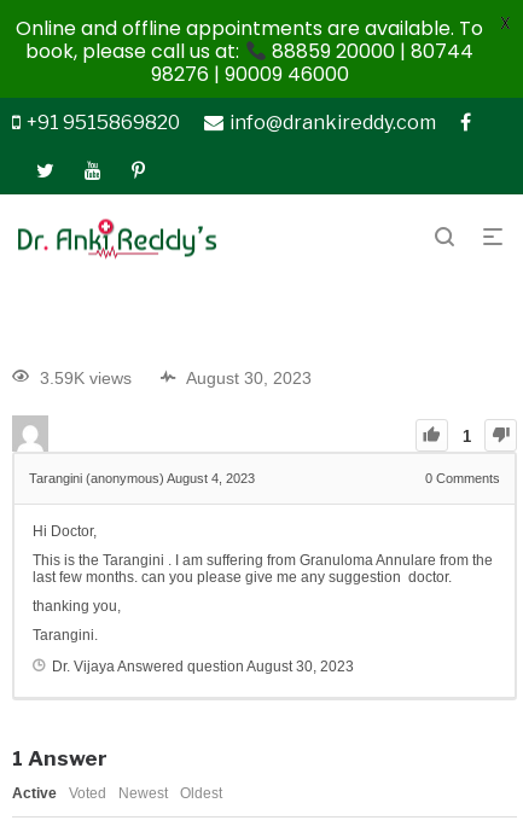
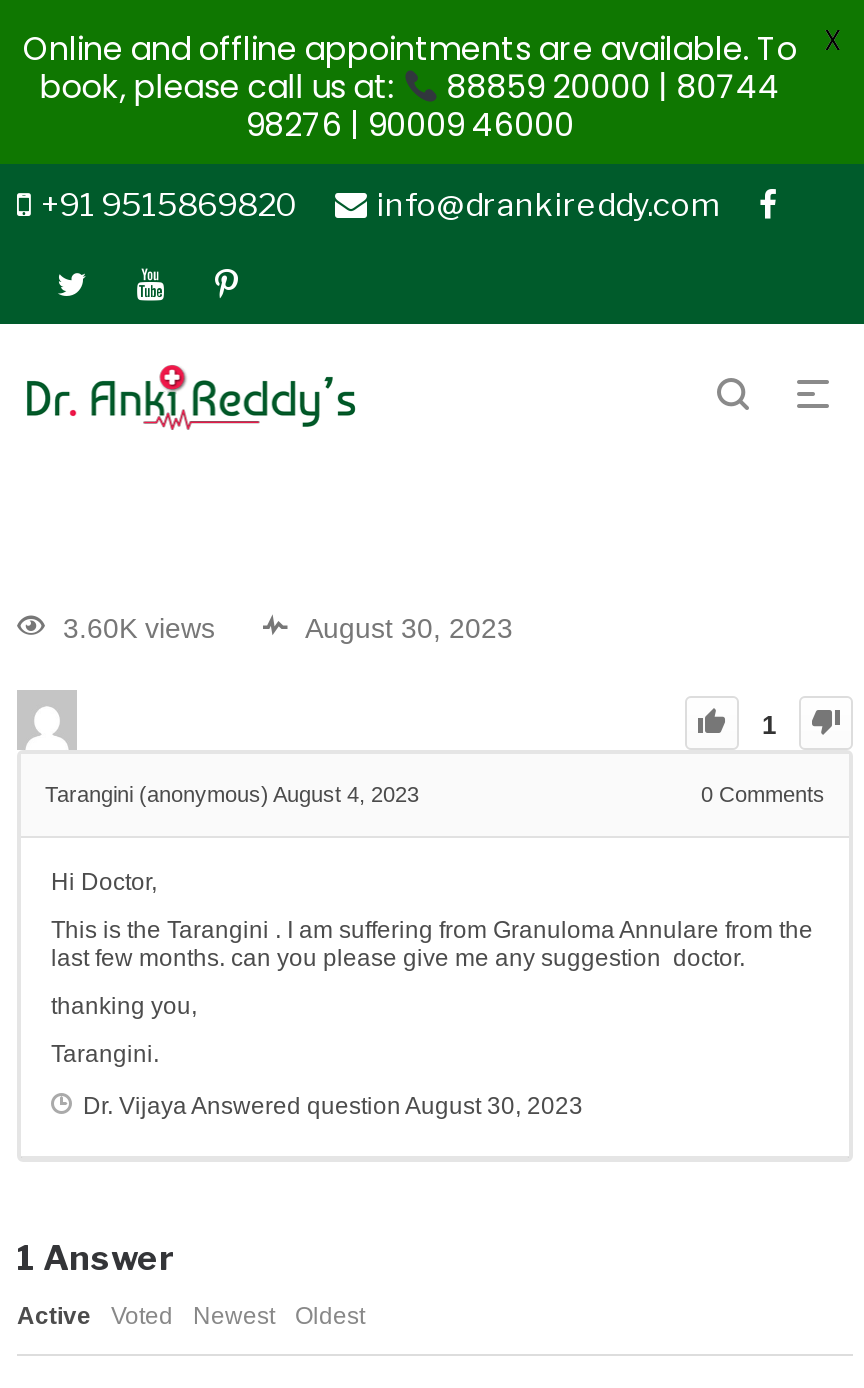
[40,369,132,388] 3.59K views -> [63,613,215,645] 3.60K views

